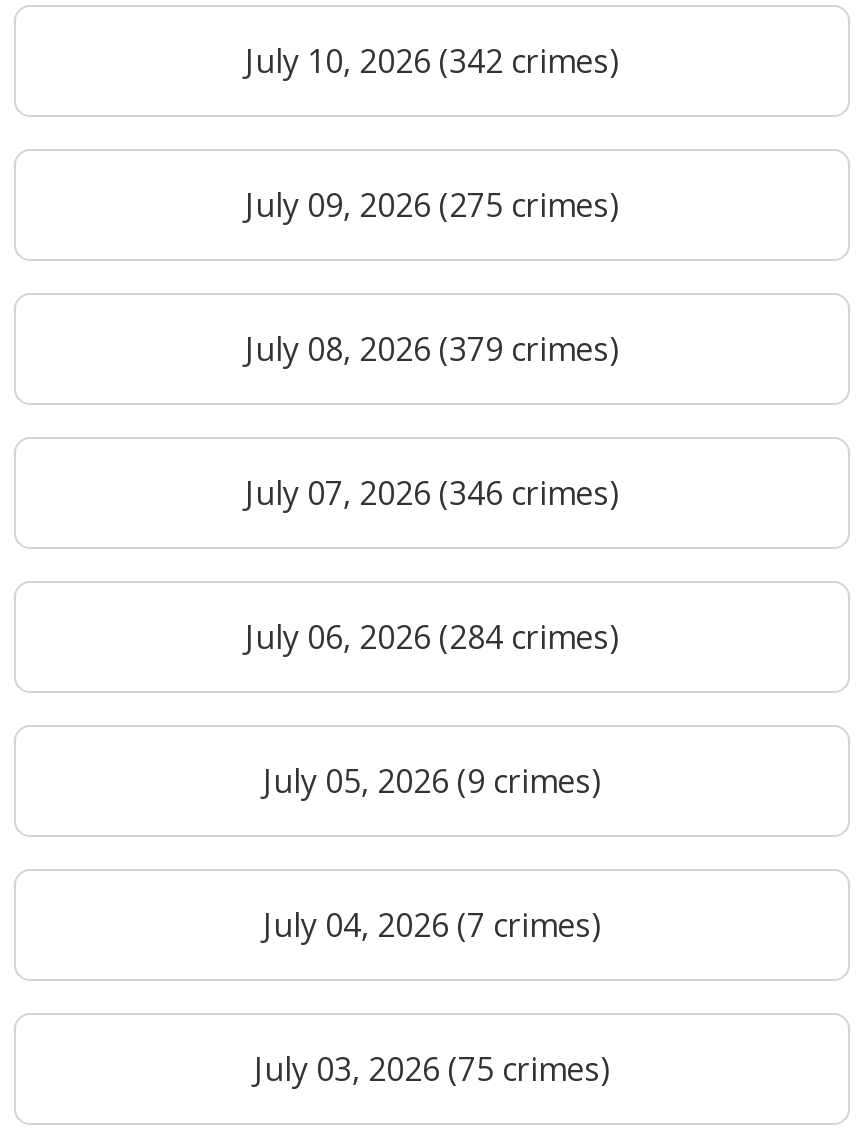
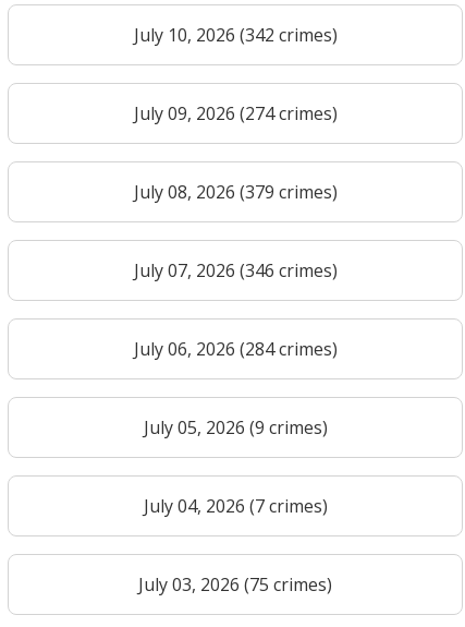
[245,183,619,227] July 09, 2026 (275 crimes) -> [133,101,337,125] July 09, 2026 (274 crimes)

